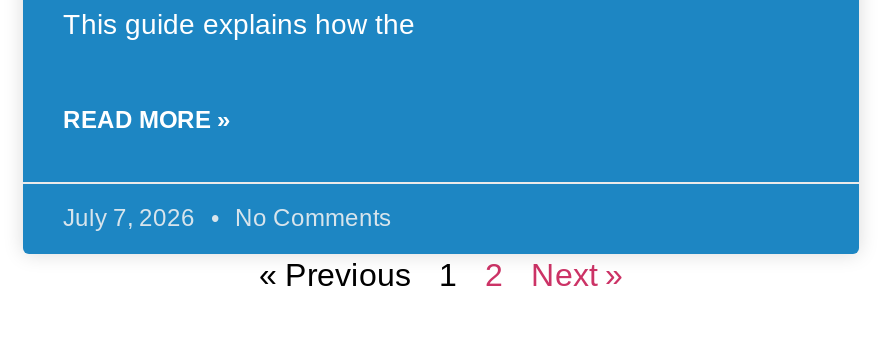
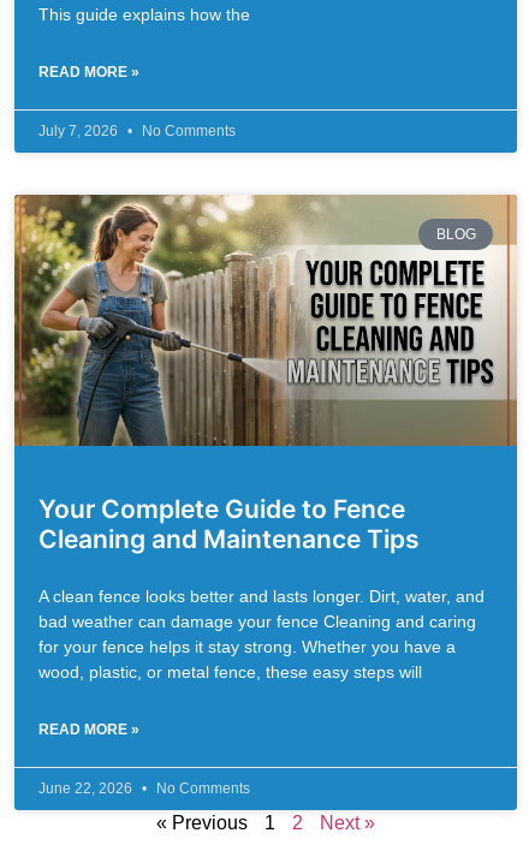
none -> [13,194,518,447] [image] | BLOG
none -> [38,494,485,797] Your Complete Guide to Fence | Cleaning and Maintenance Tips | A clean fence looks better and lasts longer. Dirt, water, and | bad weather can damage your fence Cleaning and caring | for your fence helps it stay strong. Whether you have a | wood, plastic, or metal fence, these easy steps will | READ MORE » | June 22, 2026 | No Comments

